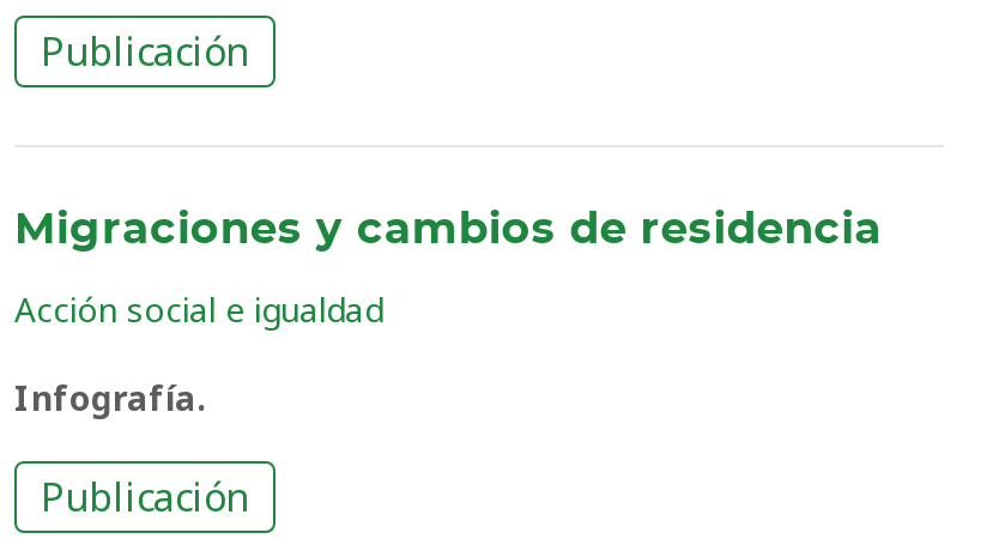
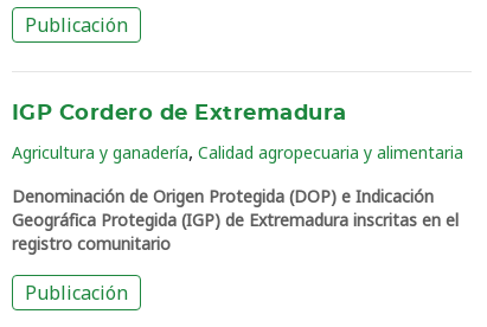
[14,210,882,253] Migraciones y cambios de residencia -> [12,103,347,124] IGP Cordero de Extremadura
[14,286,383,332] Acción social e igualdad -> [12,139,463,165] Agricultura y ganadería, Calidad agropecuaria y alimentaria
[14,375,206,420] Infografía. -> [12,185,459,255] Denominación de Origen Protegida (DOP) e Indicación | Geográfica Protegida (IGP) de Extremadura inscritas en el | registro comunitario

